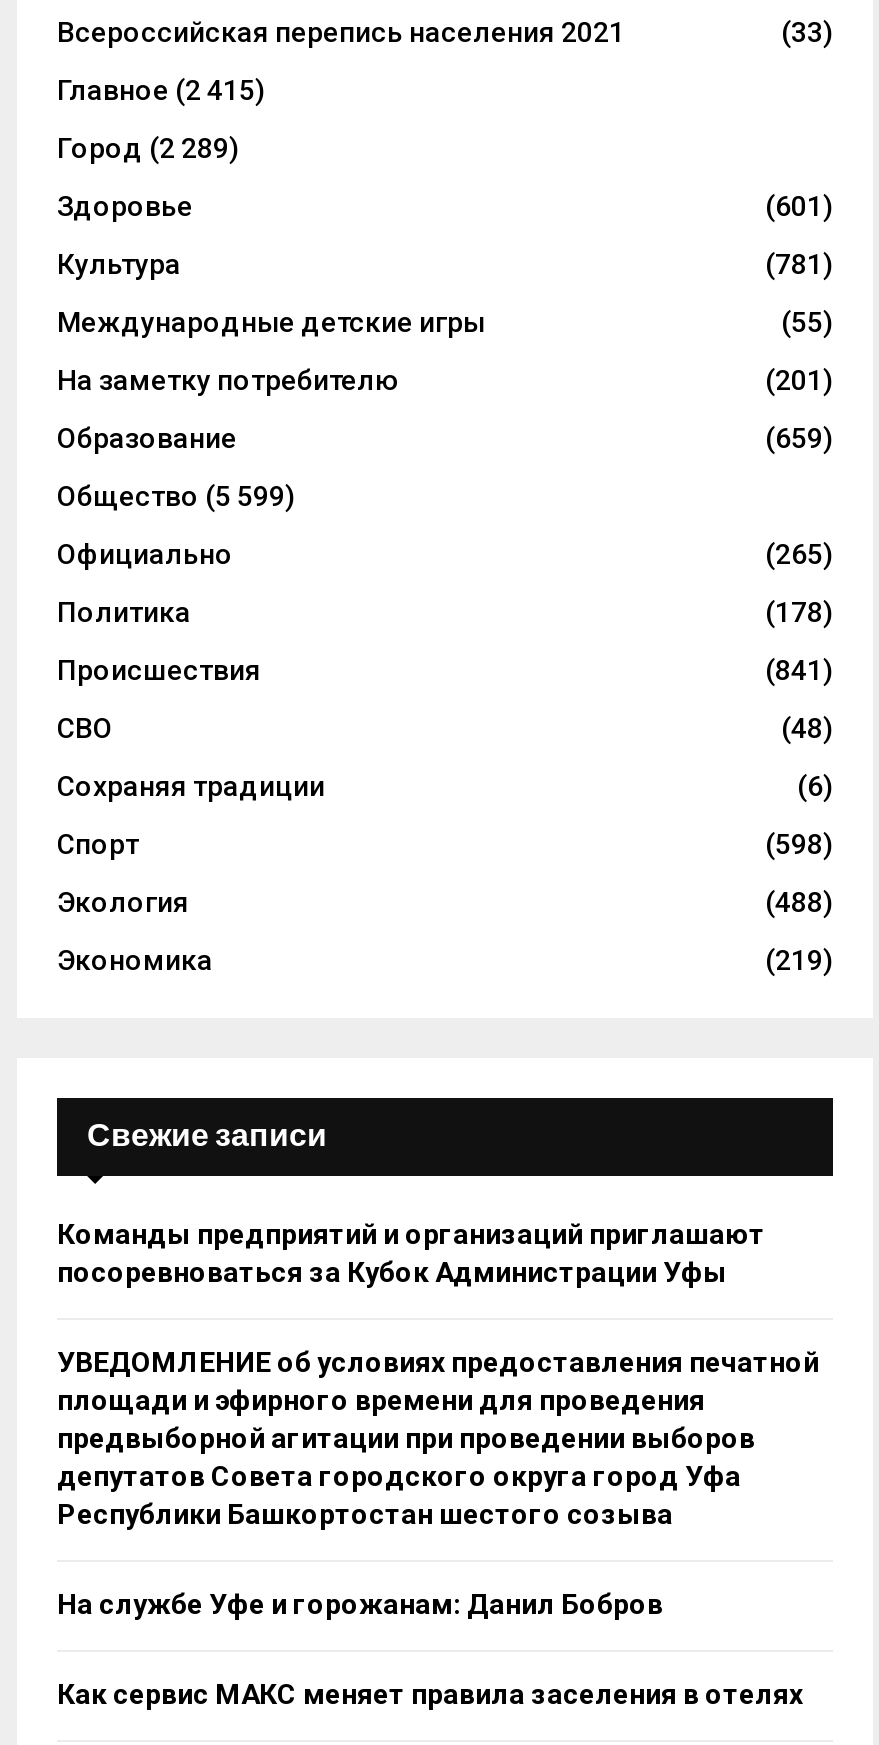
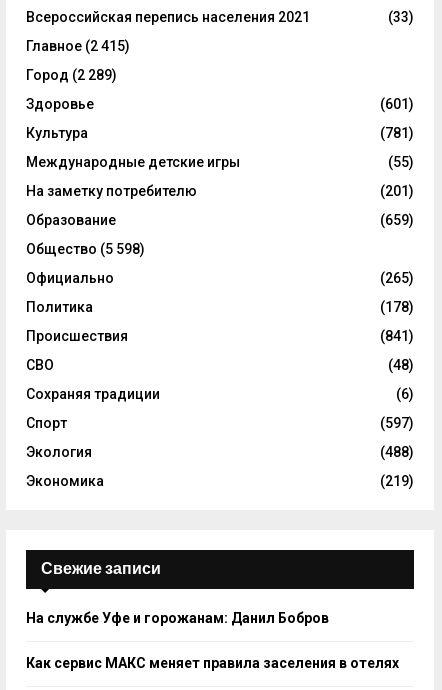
[57,479,295,511] Общество (5 599) -> [26,241,145,257] Общество (5 598)
[765,827,833,859] (598) -> [380,415,414,431] (597)
[57,1217,819,1529] Команды предприятий и организаций приглашают | посоревноваться за Кубок Администрации Уфы | УВЕДОМЛЕНИЕ об условиях предоставления печатной | площади и эфирного времени для проведения | предвыборной агитации при проведении выборов | депутатов Совета городского округа город Уфа | Республики Башкортостан шестого созыва -> none

